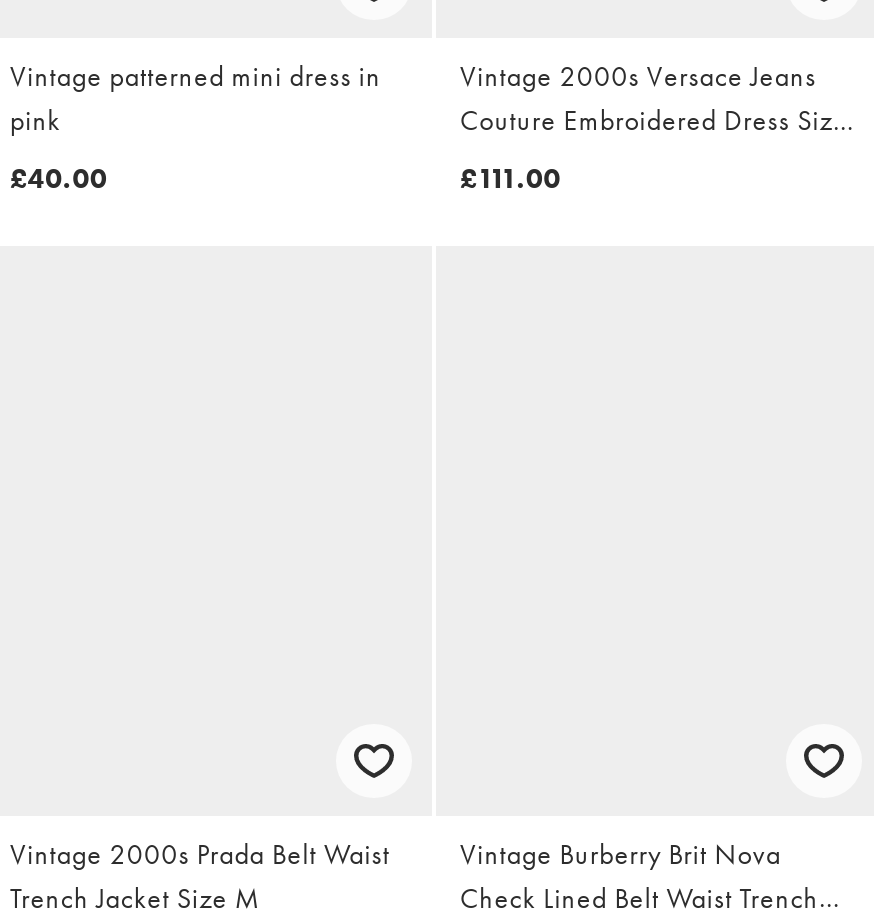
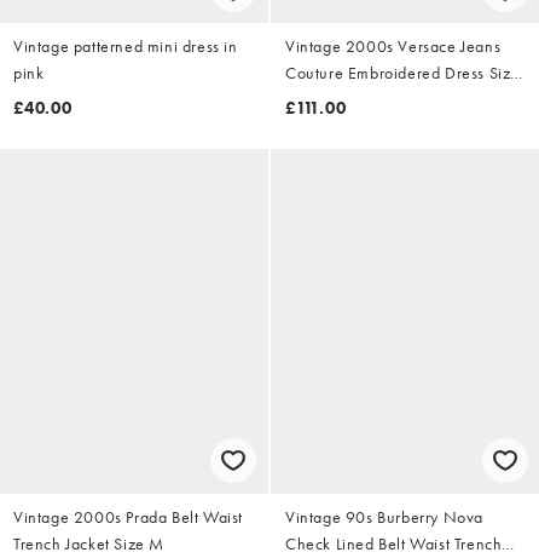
[460,835,781,871] Vintage Burberry Brit Nova -> [285,506,483,527] Vintage 90s Burberry Nova

